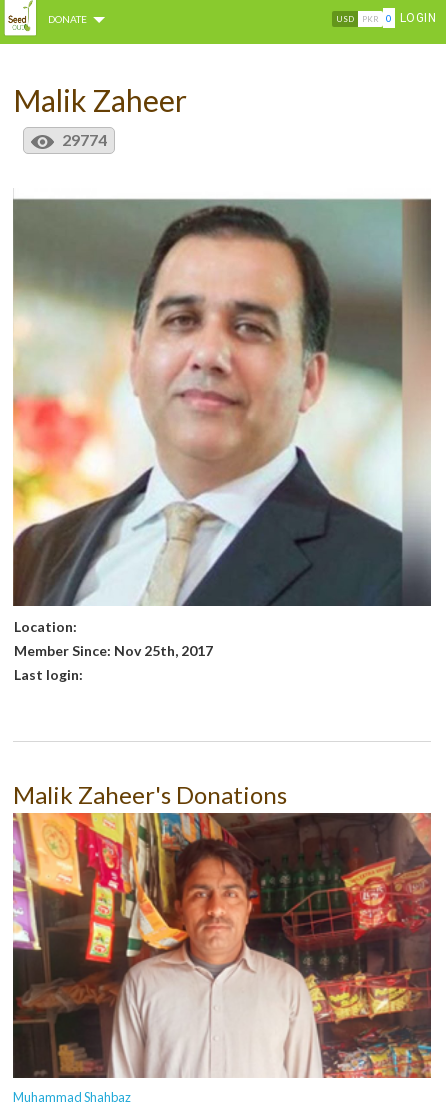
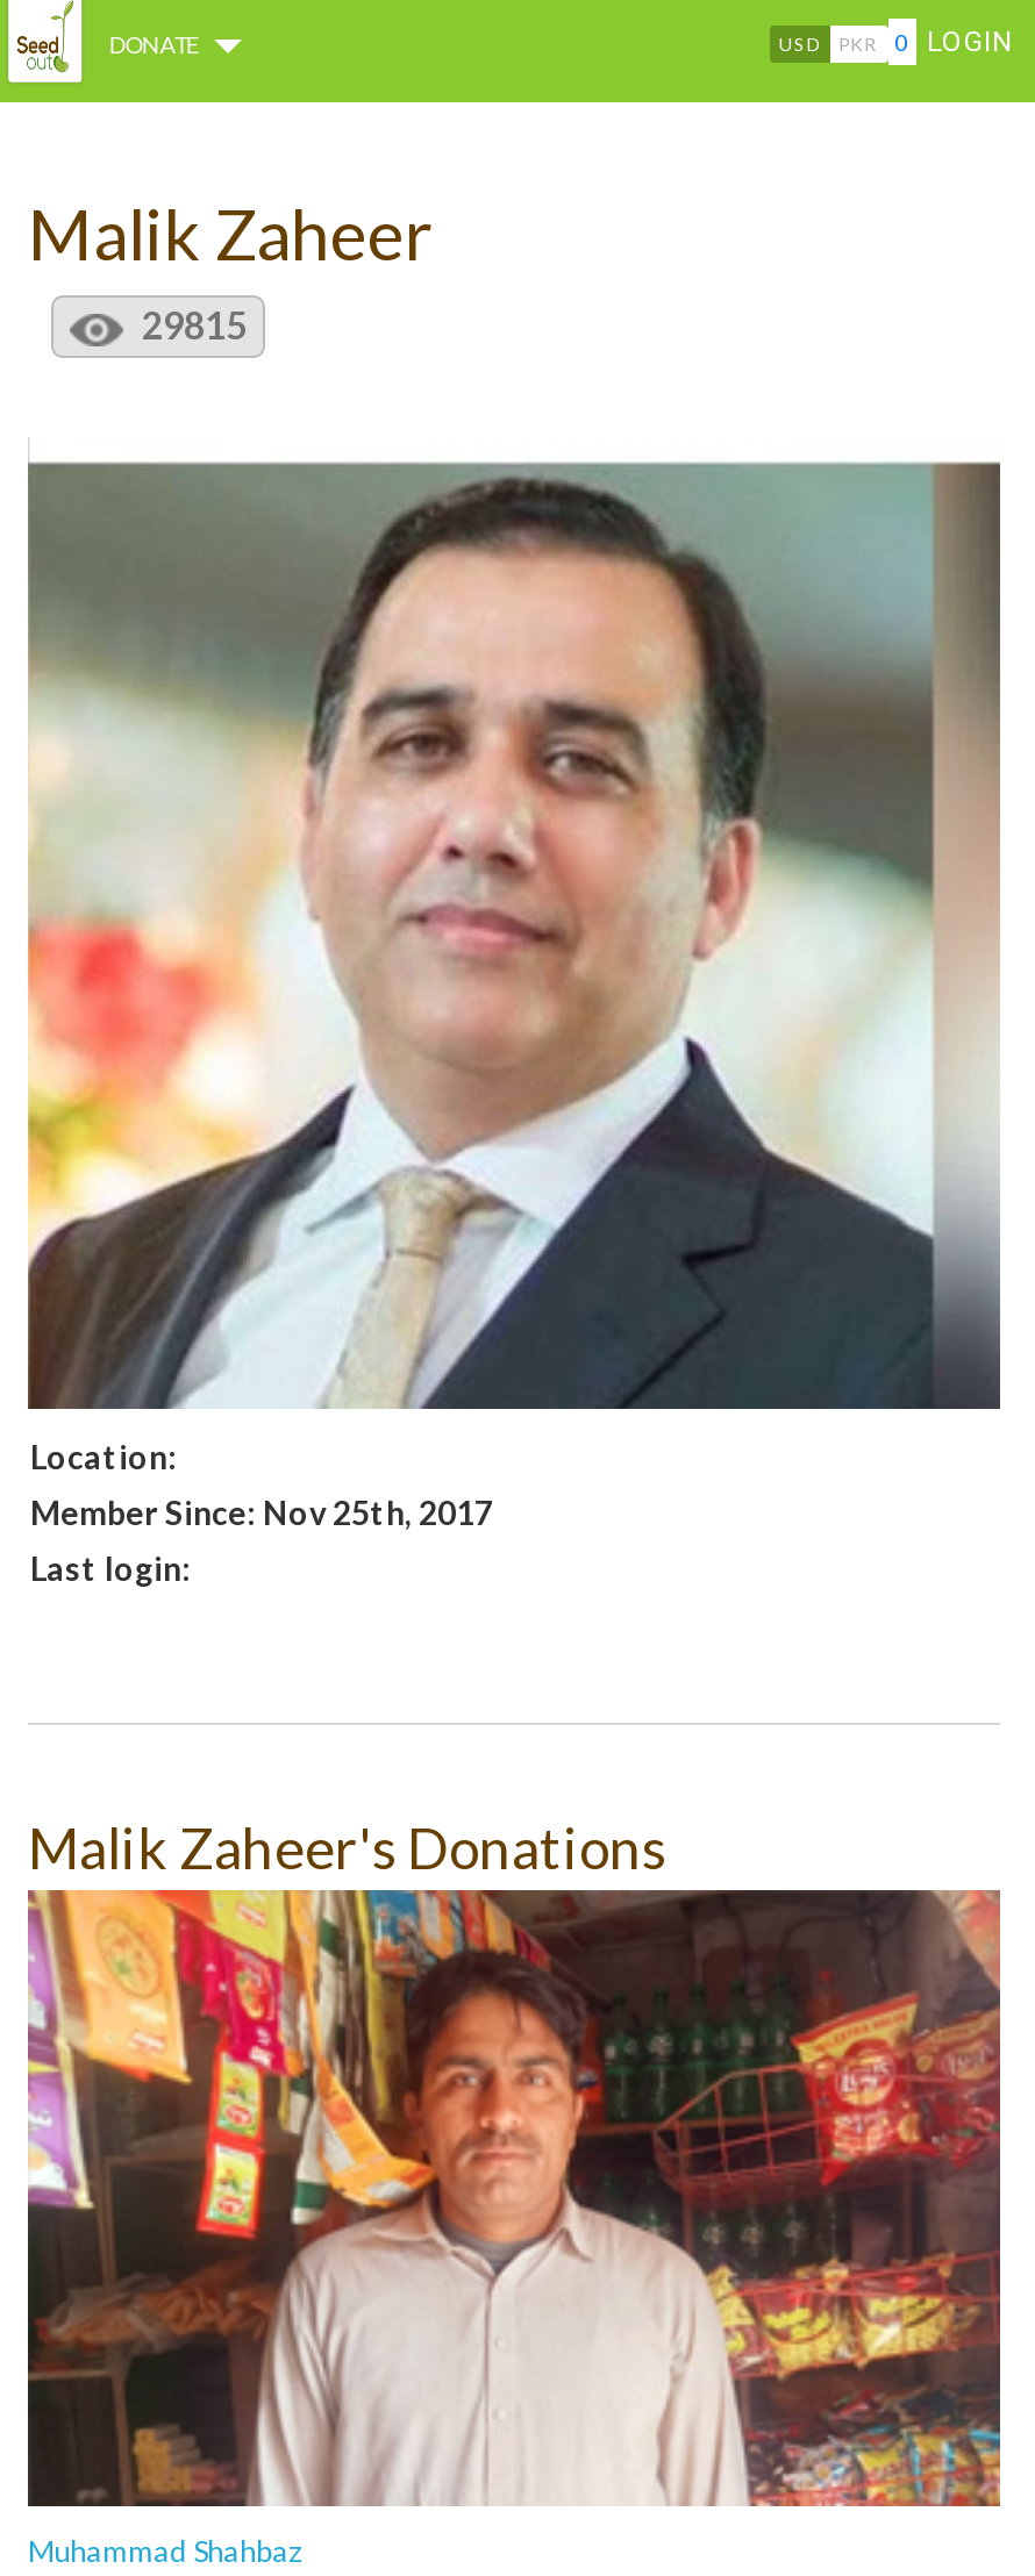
[62,130,107,149] 29774 -> [142,302,247,346] 29815

